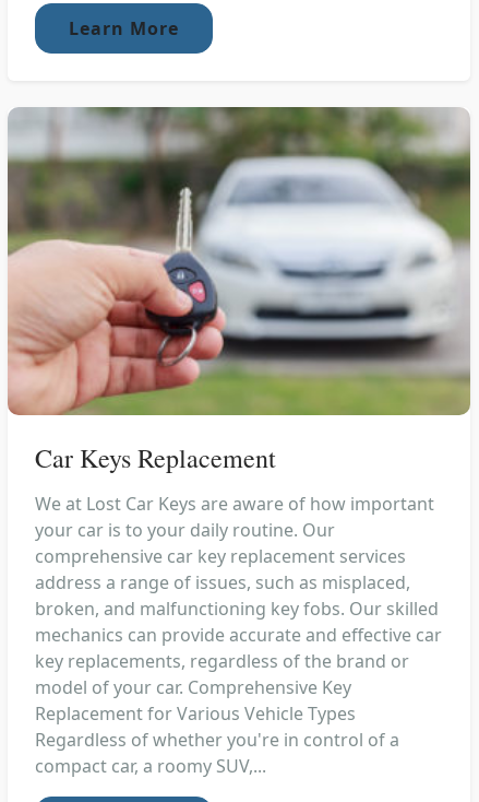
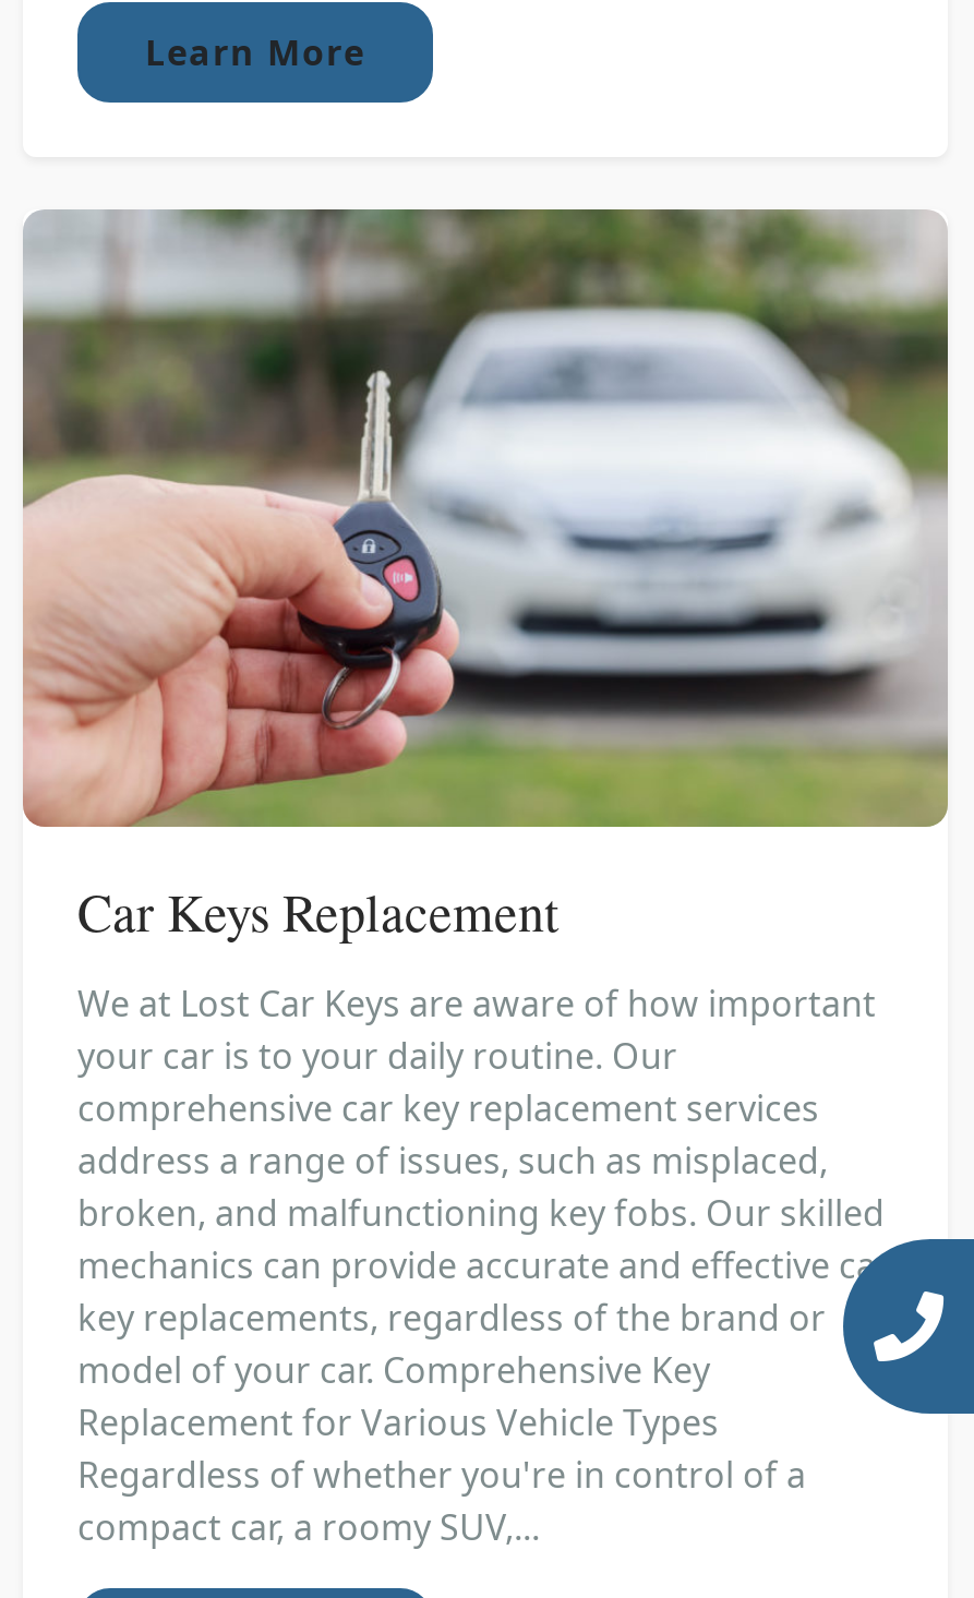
none -> [841,1236,967,1417] [image]

